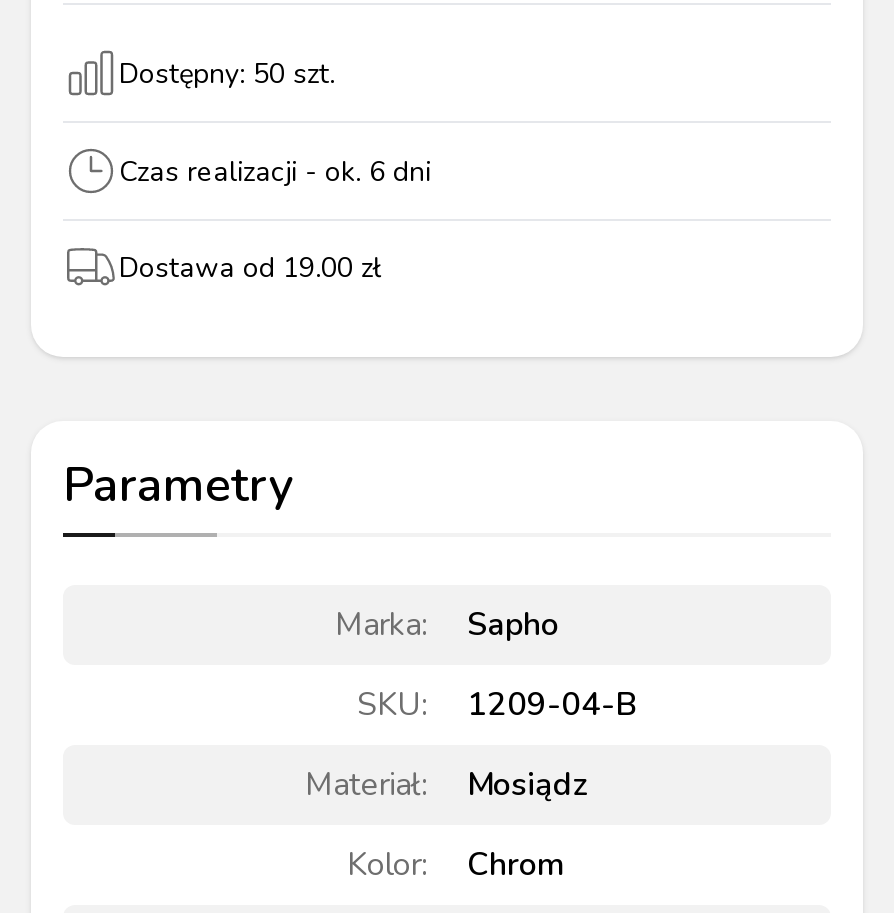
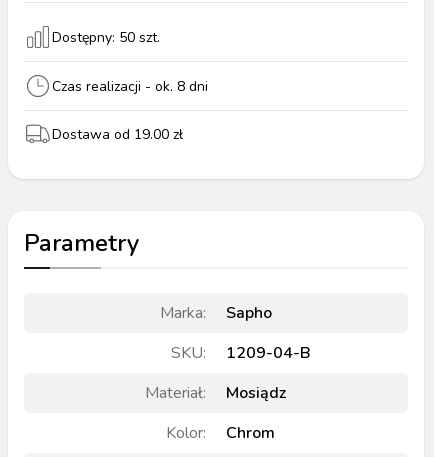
[119,153,431,191] Czas realizacji - ok. 6 dni -> [52,77,208,96] Czas realizacji - ok. 8 dni

